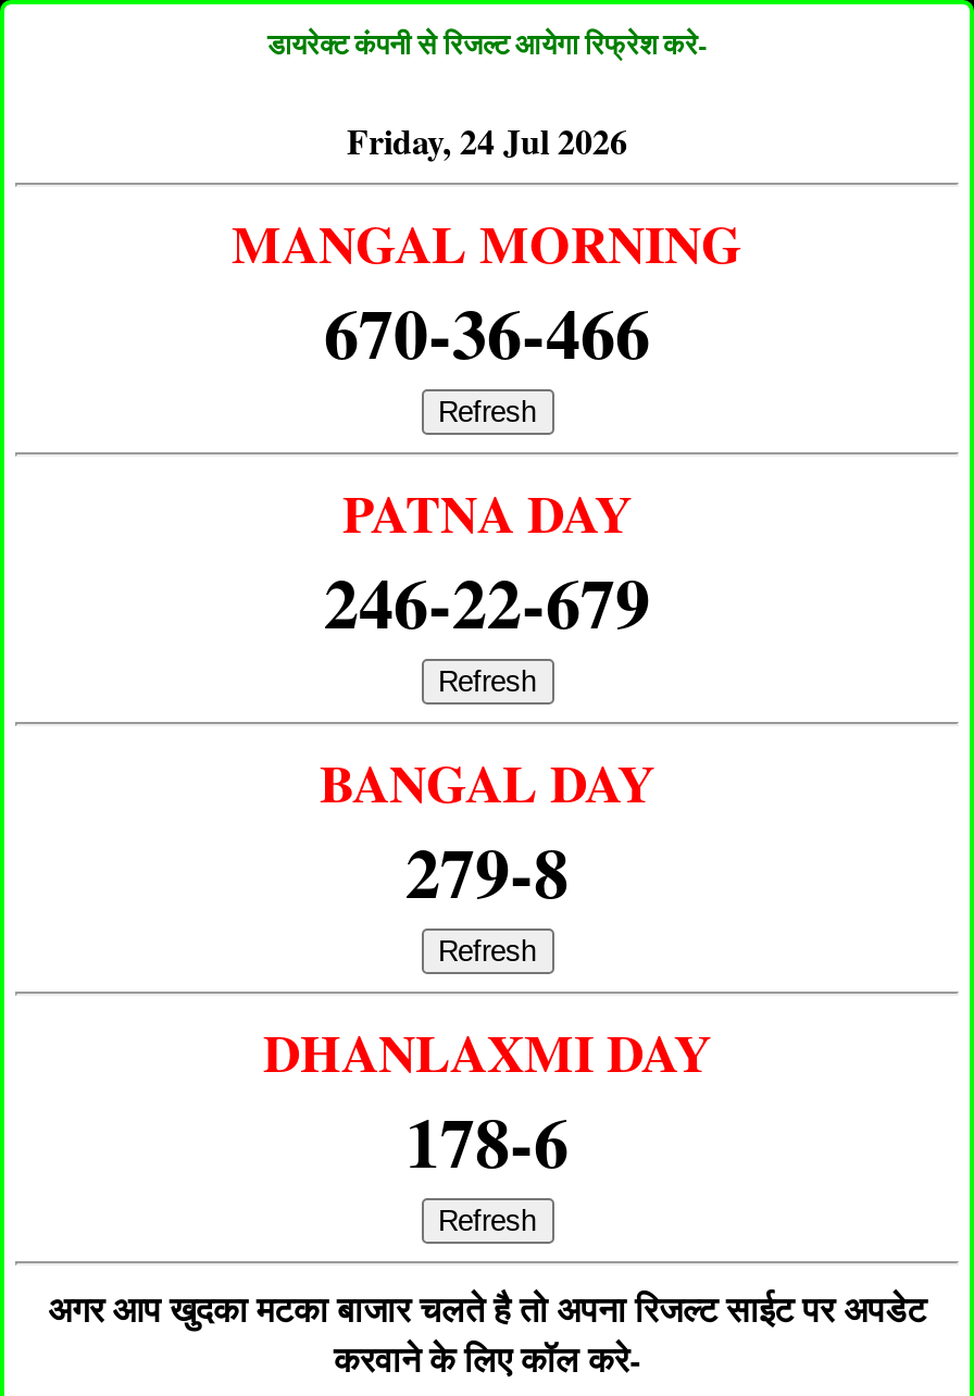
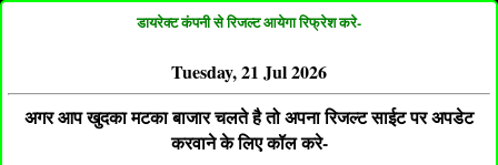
[232,115,742,1237] Friday, 24 Jul 2026 | MANGAL MORNING | 670-36-466 | Refresh | PATNA DAY | 246-22-679 | Refresh | BANGAL DAY | 279-8 | Refresh | DHANLAXMI DAY | 178-6 | Refresh -> [171,59,327,84] Tuesday, 21 Jul 2026

